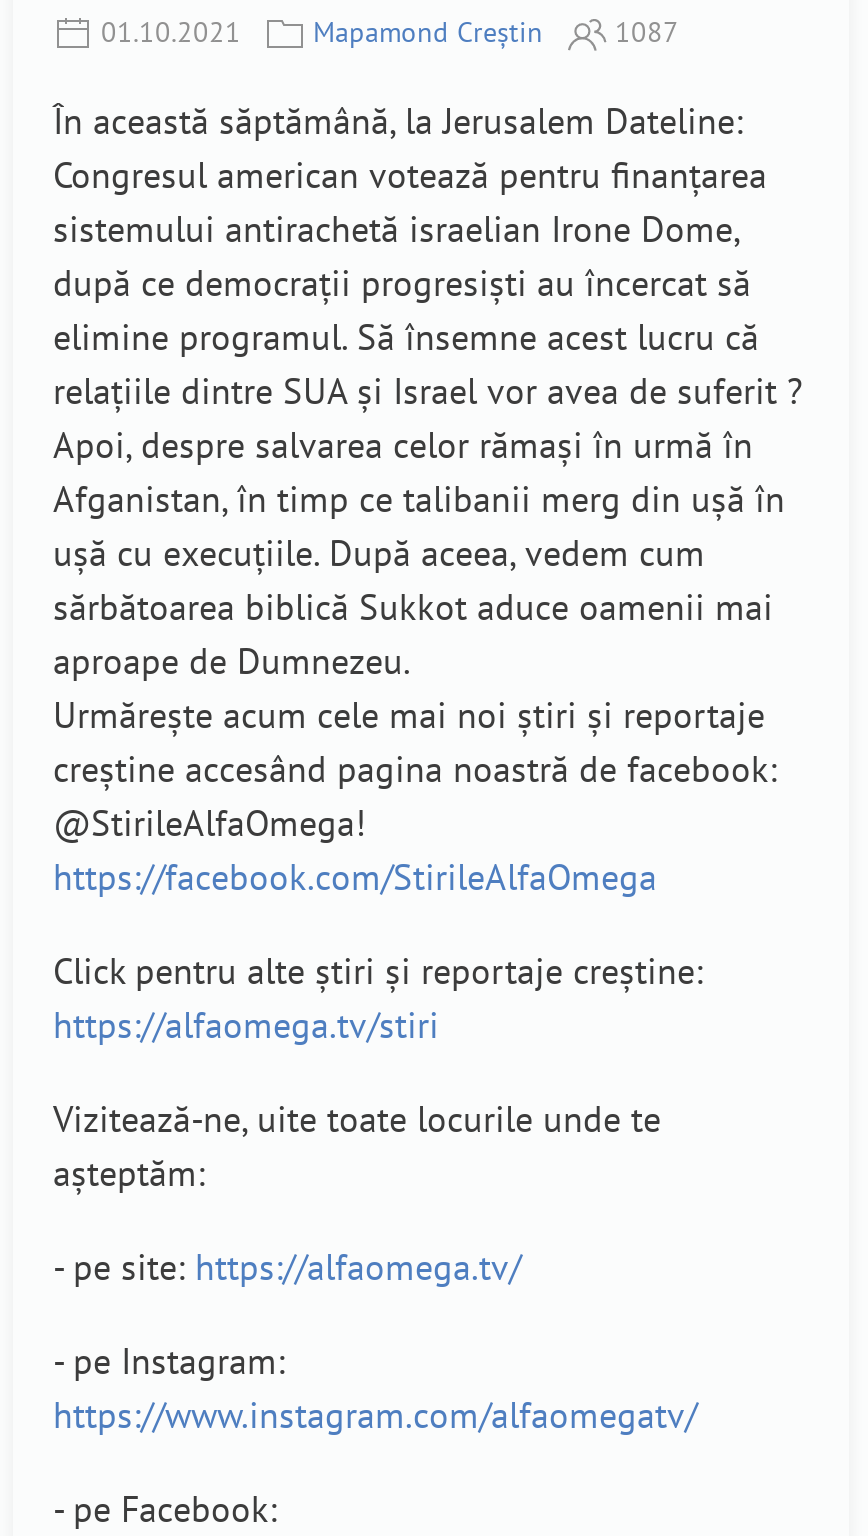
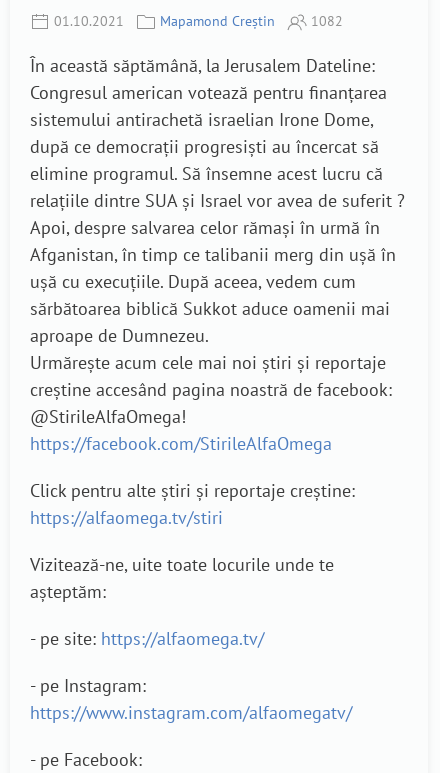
[101,13,679,49] 01.10.2021 Mapamond Creștin 1087 -> [54,12,343,30] 01.10.2021 Mapamond Creștin 1082

